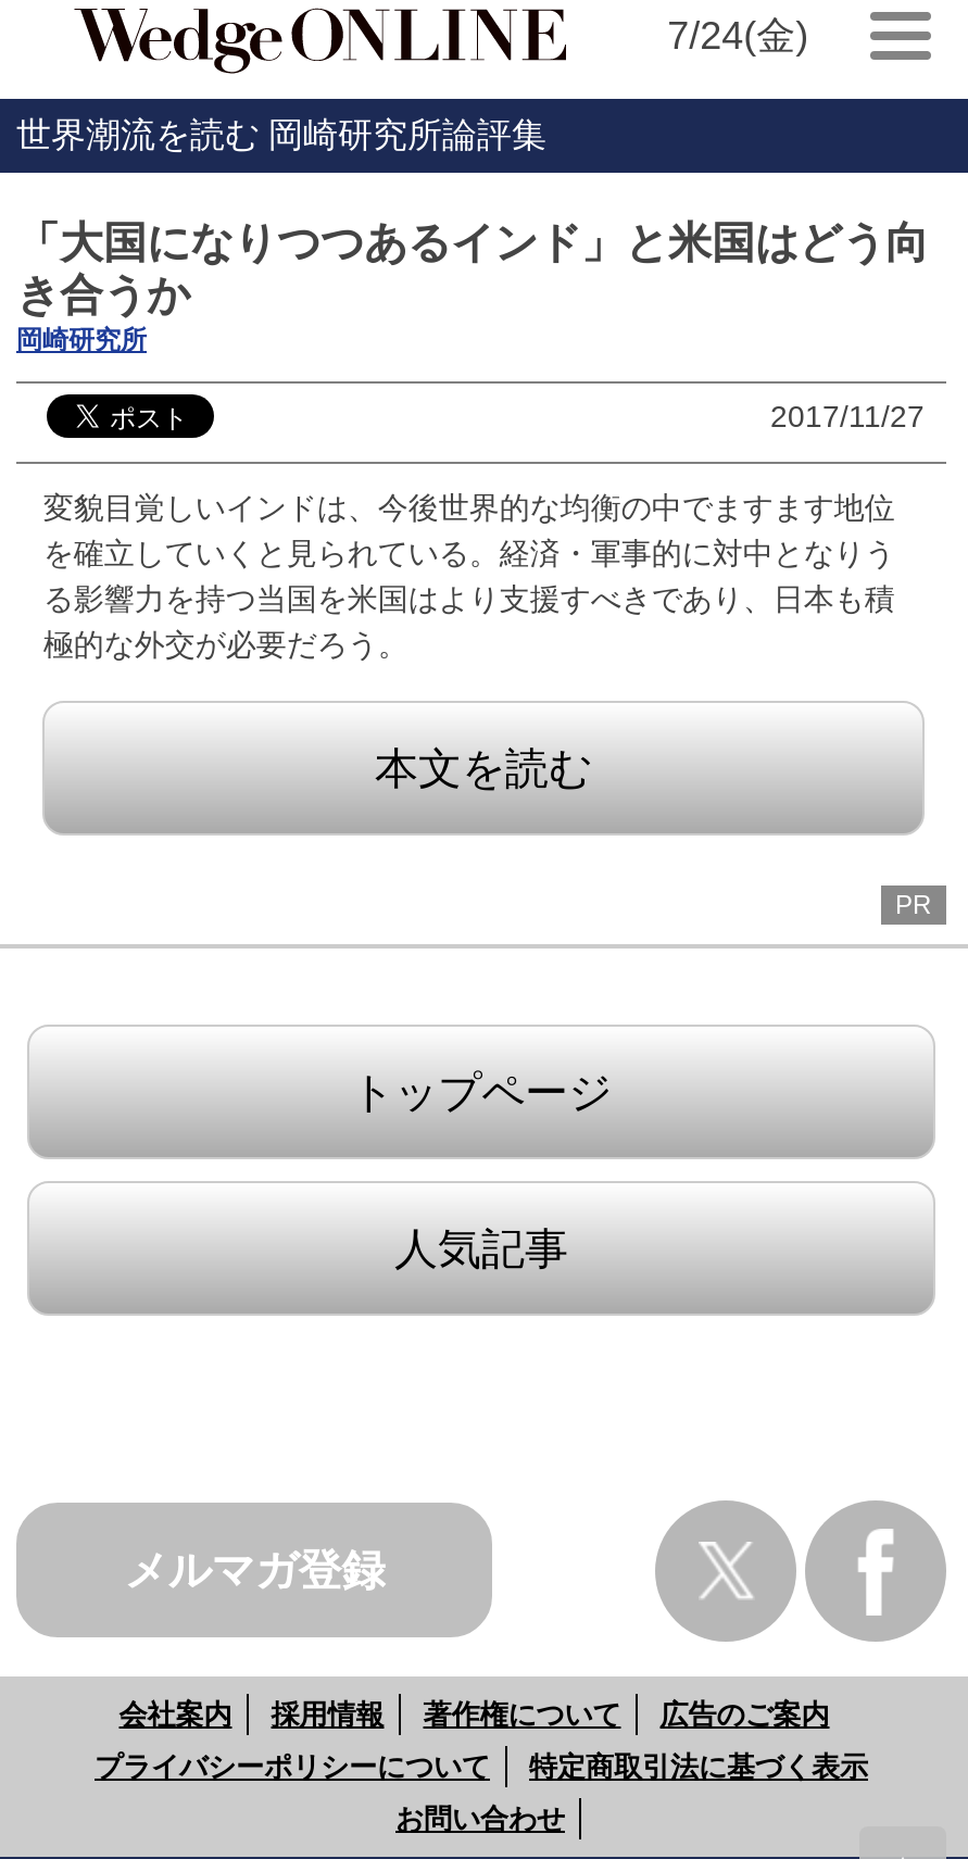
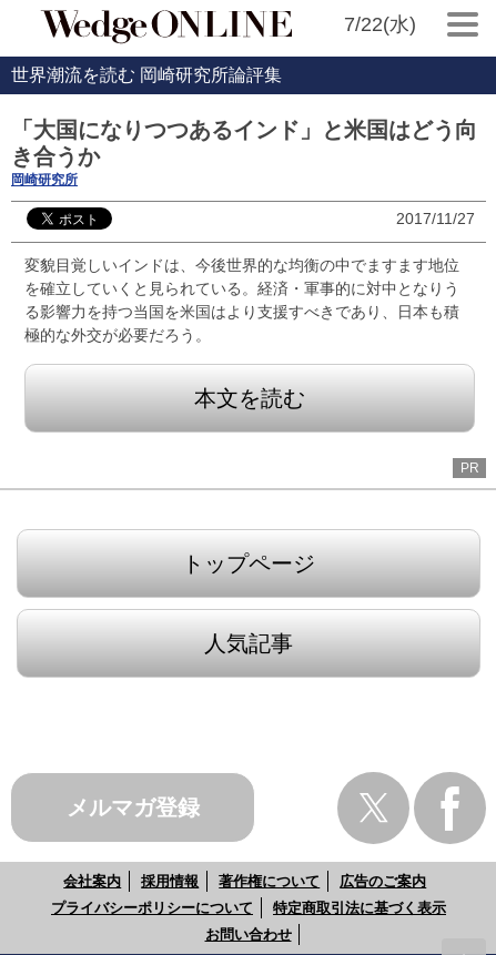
[667,14,809,58] 7/24(金) -> [344,13,416,35] 7/22(水)

